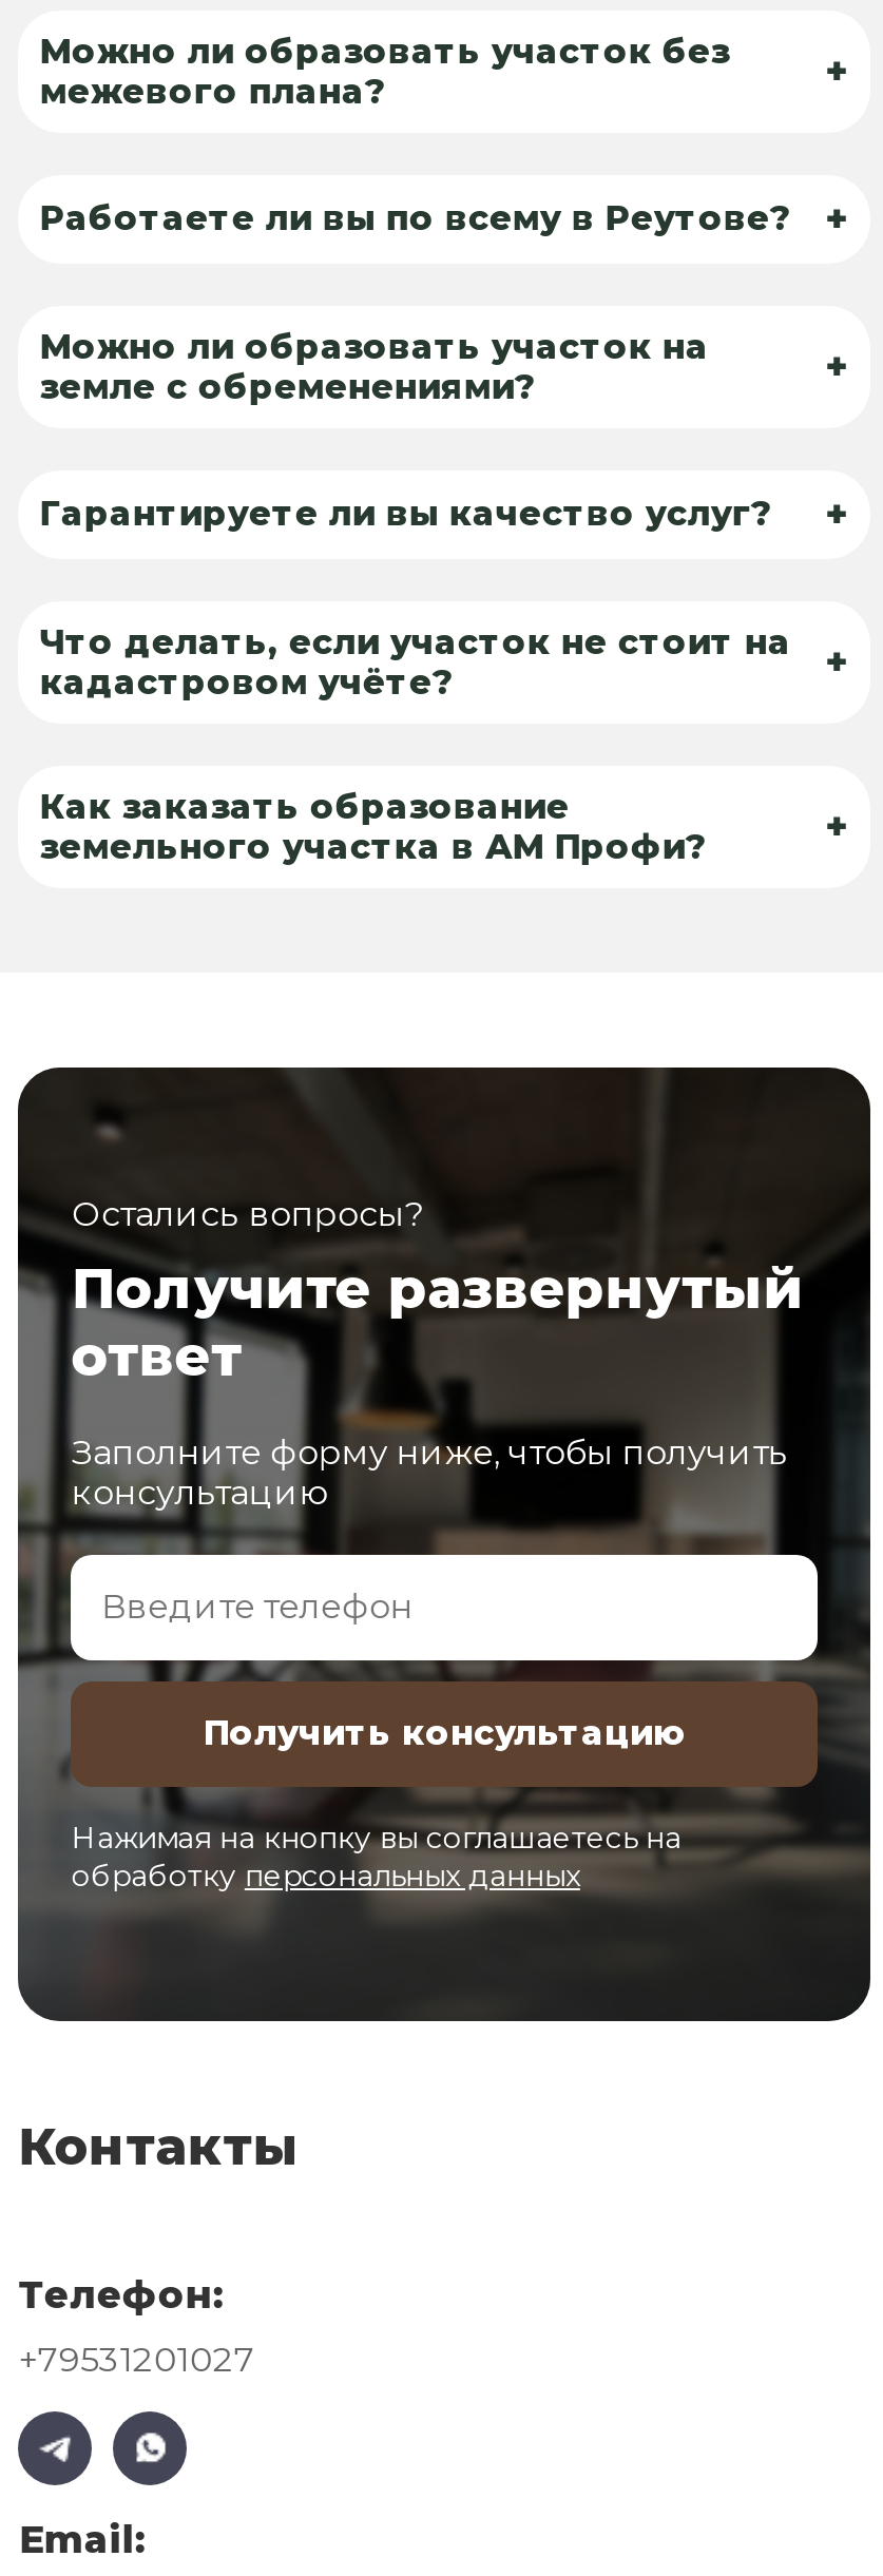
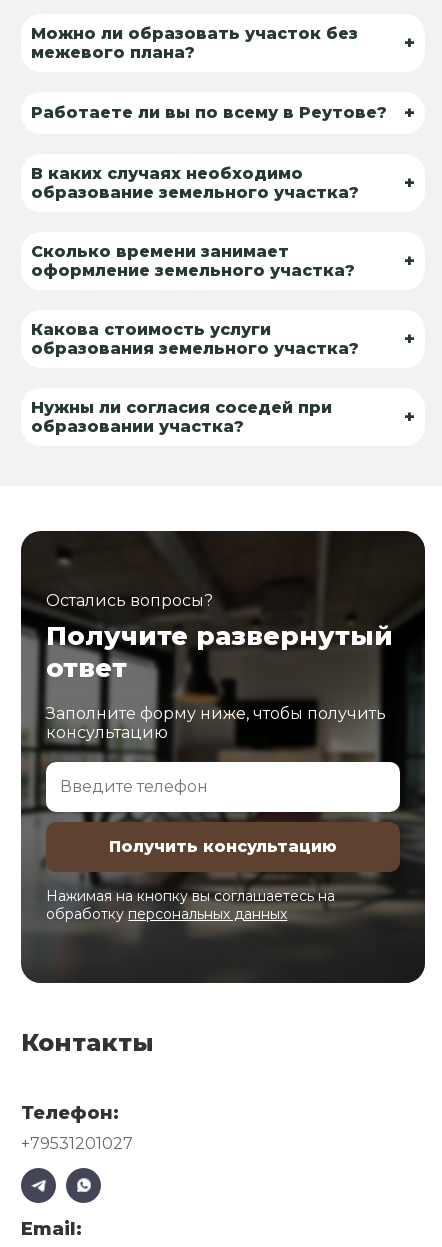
[40,326,709,406] Можно ли образовать участок на | земле с обременениями? -> [31,164,359,202] В каких случаях необходимо | образование земельного участка?
[40,494,772,534] Гарантируете ли вы качество услуг? -> [31,242,355,280] Сколько времени занимает | оформление земельного участка?
[40,622,791,702] Что делать, если участок не стоит на | кадастровом учёте? -> [31,320,359,358] Какова стоимость услуги | образования земельного участка?
[40,786,707,866] Как заказать образование | земельного участка в АМ Профи? -> [31,398,332,436] Нужны ли согласия соседей при | образовании участка?

